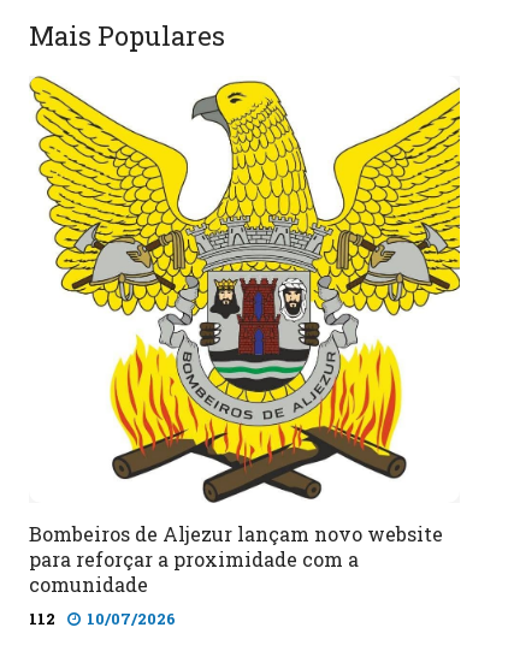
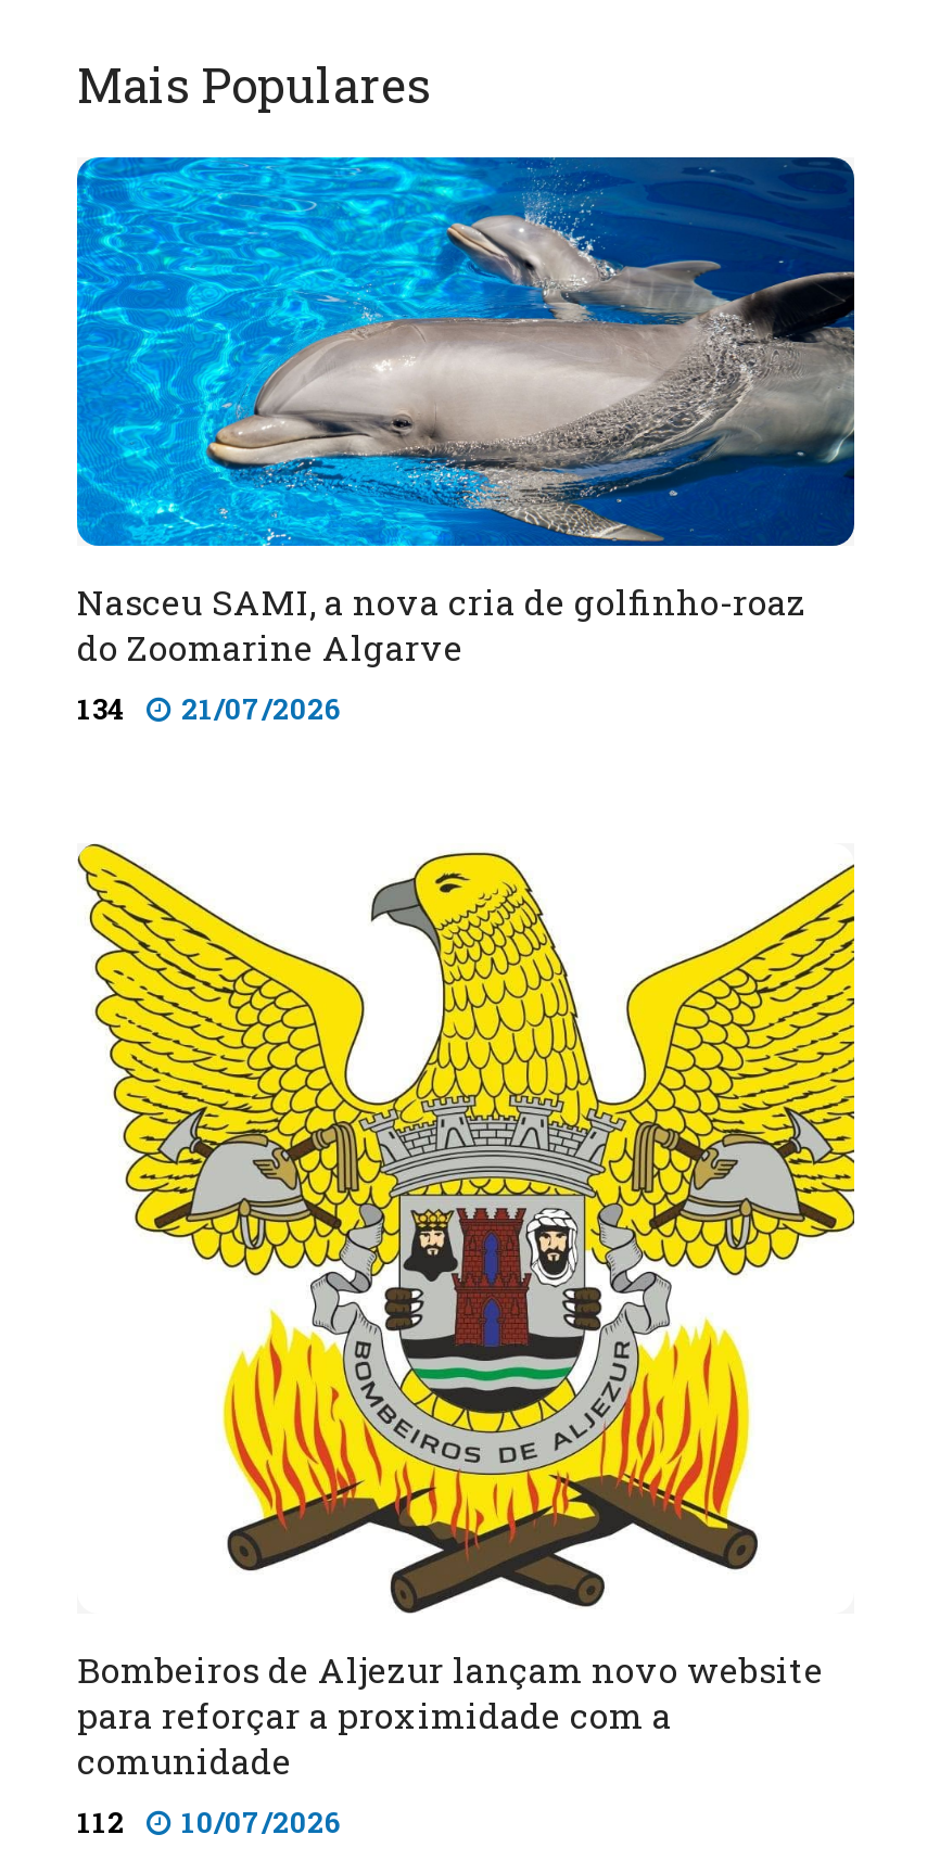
none -> [75,155,856,727] [image] | Nasceu SAMI, a nova cria de golfinho-roaz | do Zoomarine Algarve | 134 | 21/07/2026

